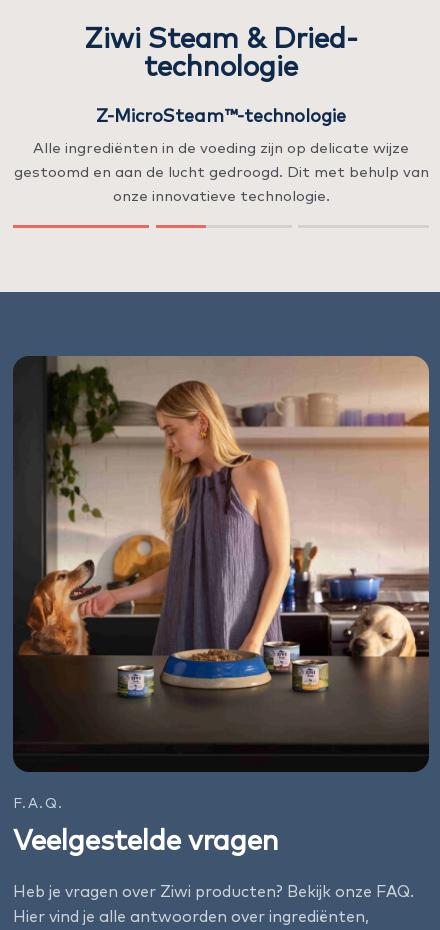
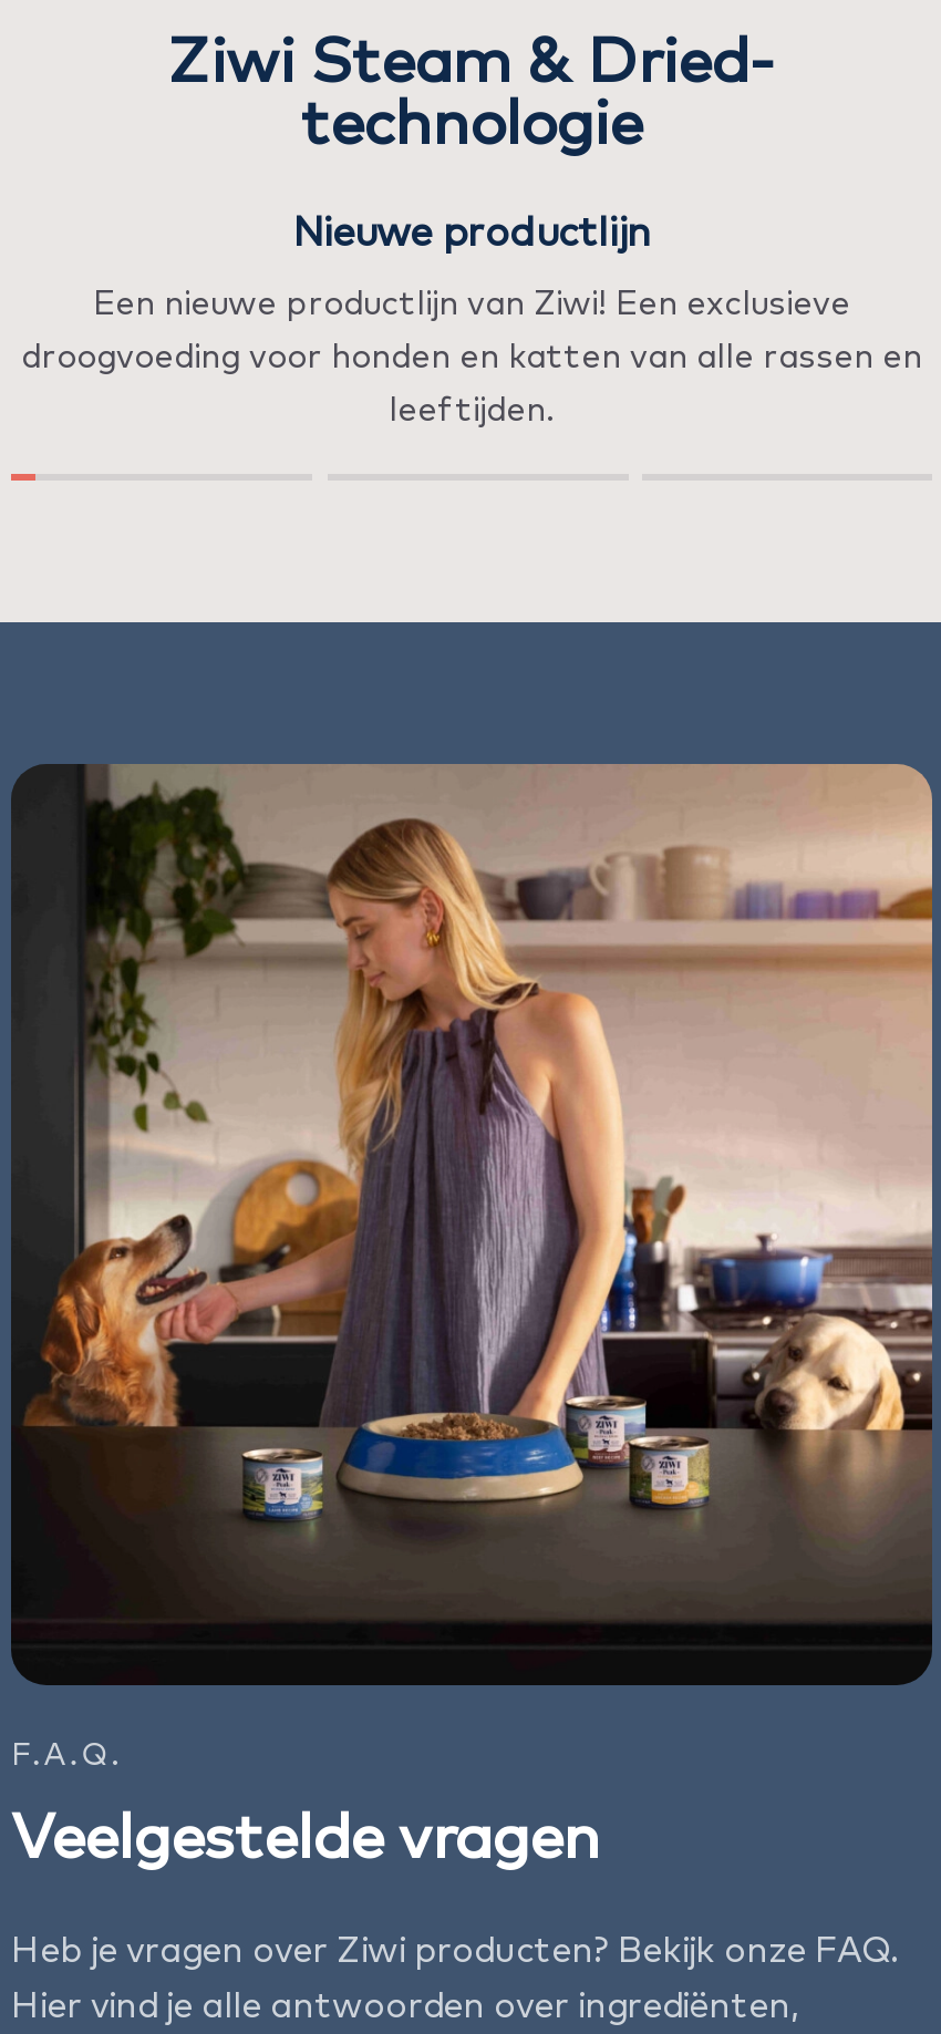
[96,108,346,126] Z-MicroSteam™-technologie -> [292,215,651,255] Nieuwe productlijn
[33,141,409,156] Alle ingrediënten in de voeding zijn op delicate wijze -> [93,288,850,321] Een nieuwe productlijn van Ziwi! Een exclusieve
[13,165,428,180] gestoomd en aan de lucht gedroogd. Dit met behulp van -> [21,341,922,374] droogvoeding voor honden en katten van alle rassen en
[112,189,329,204] onze innovatieve technologie. -> [389,394,555,427] leeftijden.

